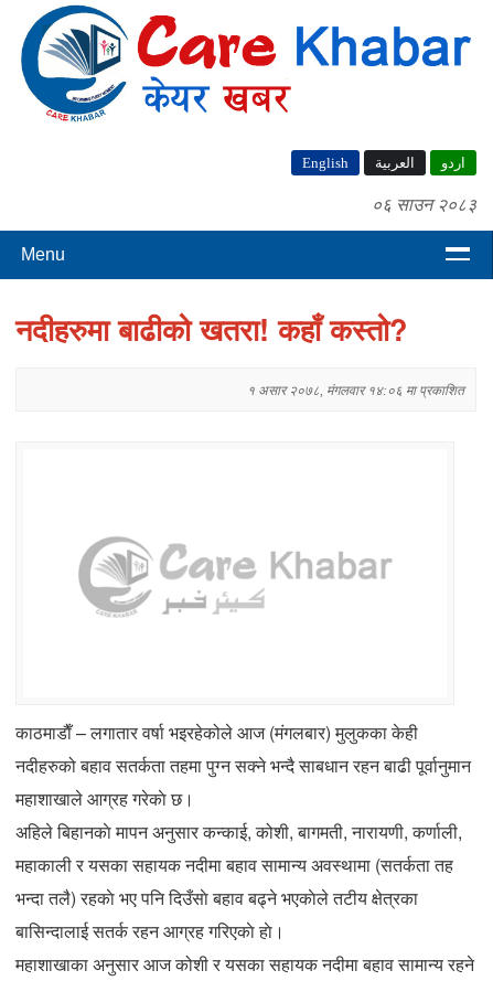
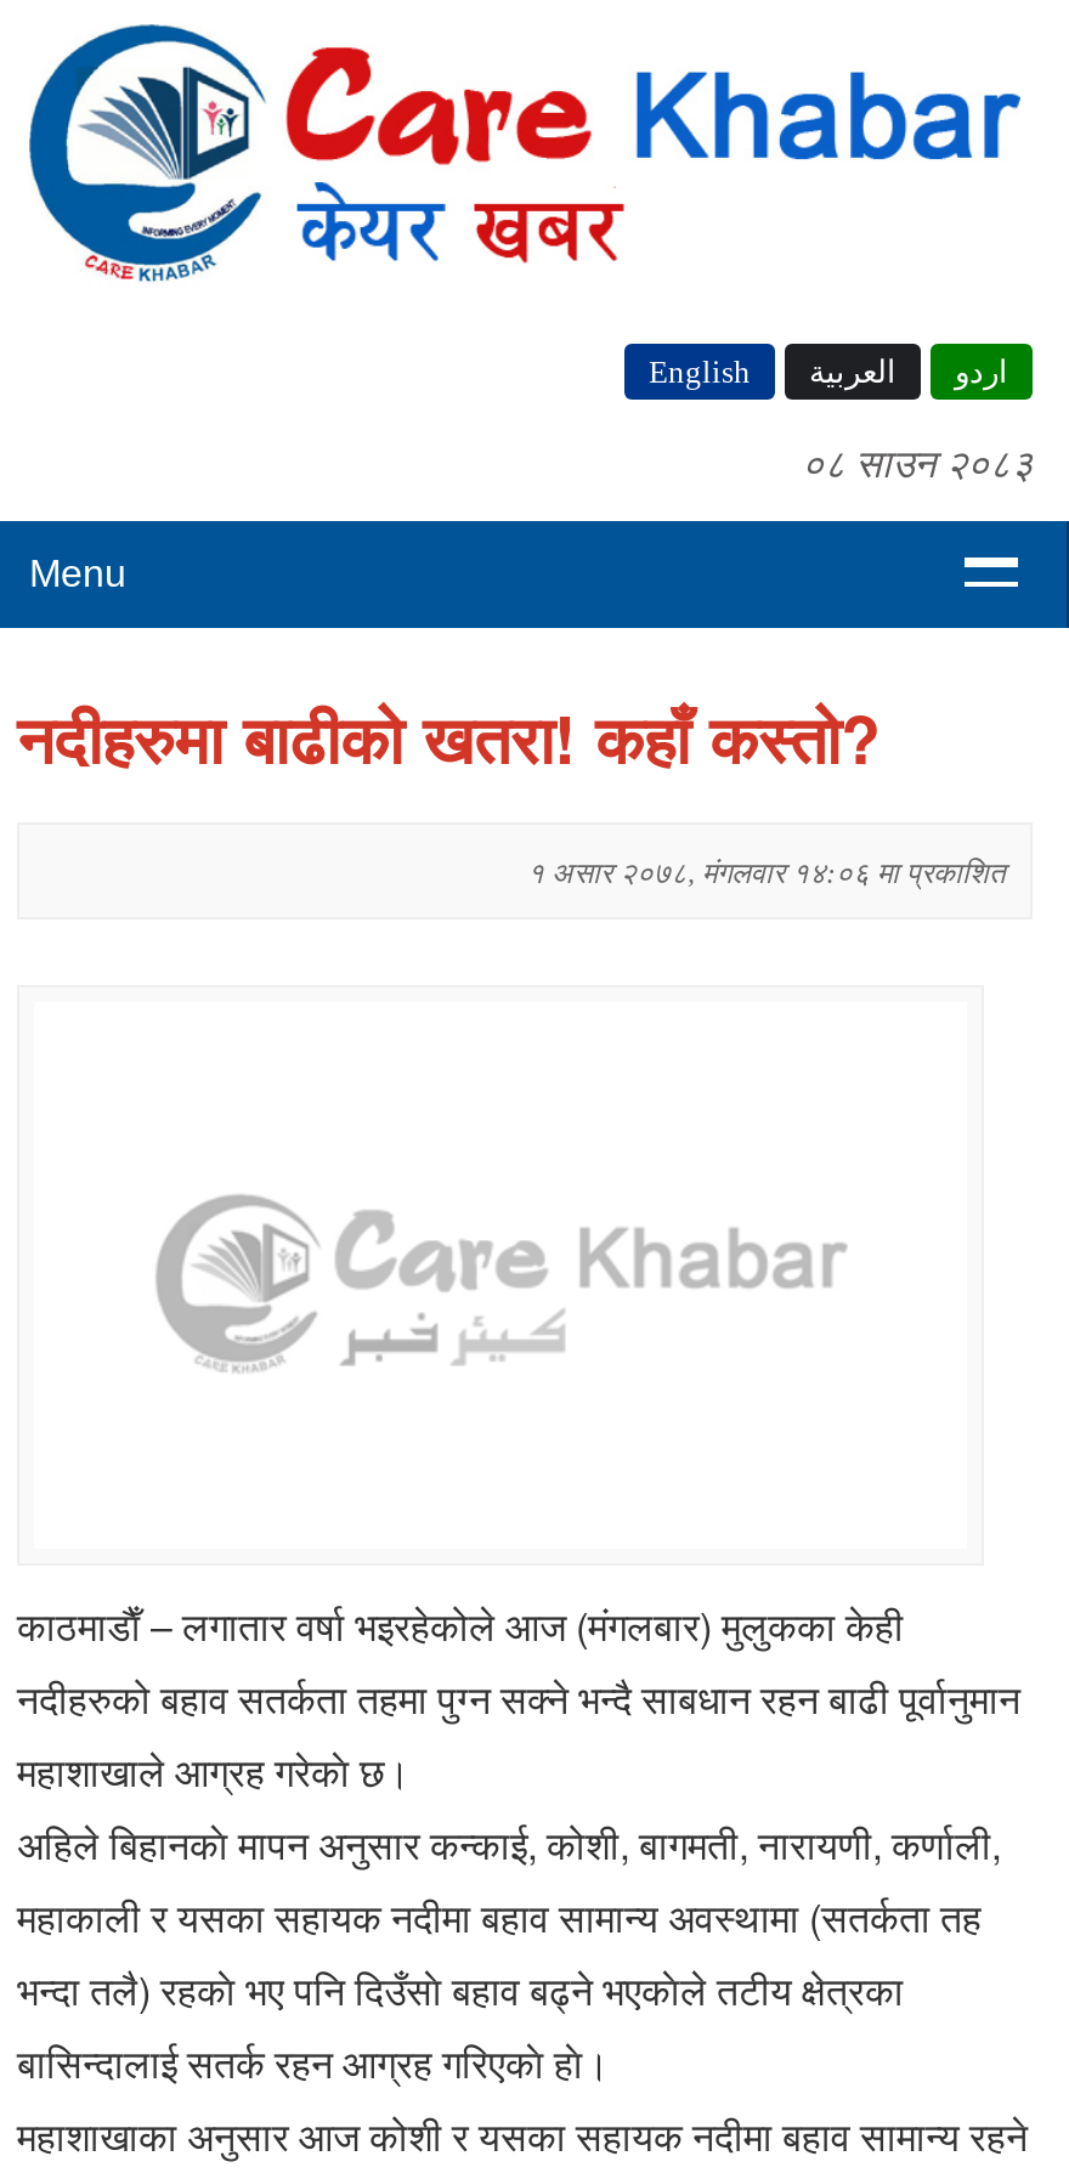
[372,190,476,216] ०६ साउन २०८३ -> [802,432,1033,488] ०८ साउन २०८३

